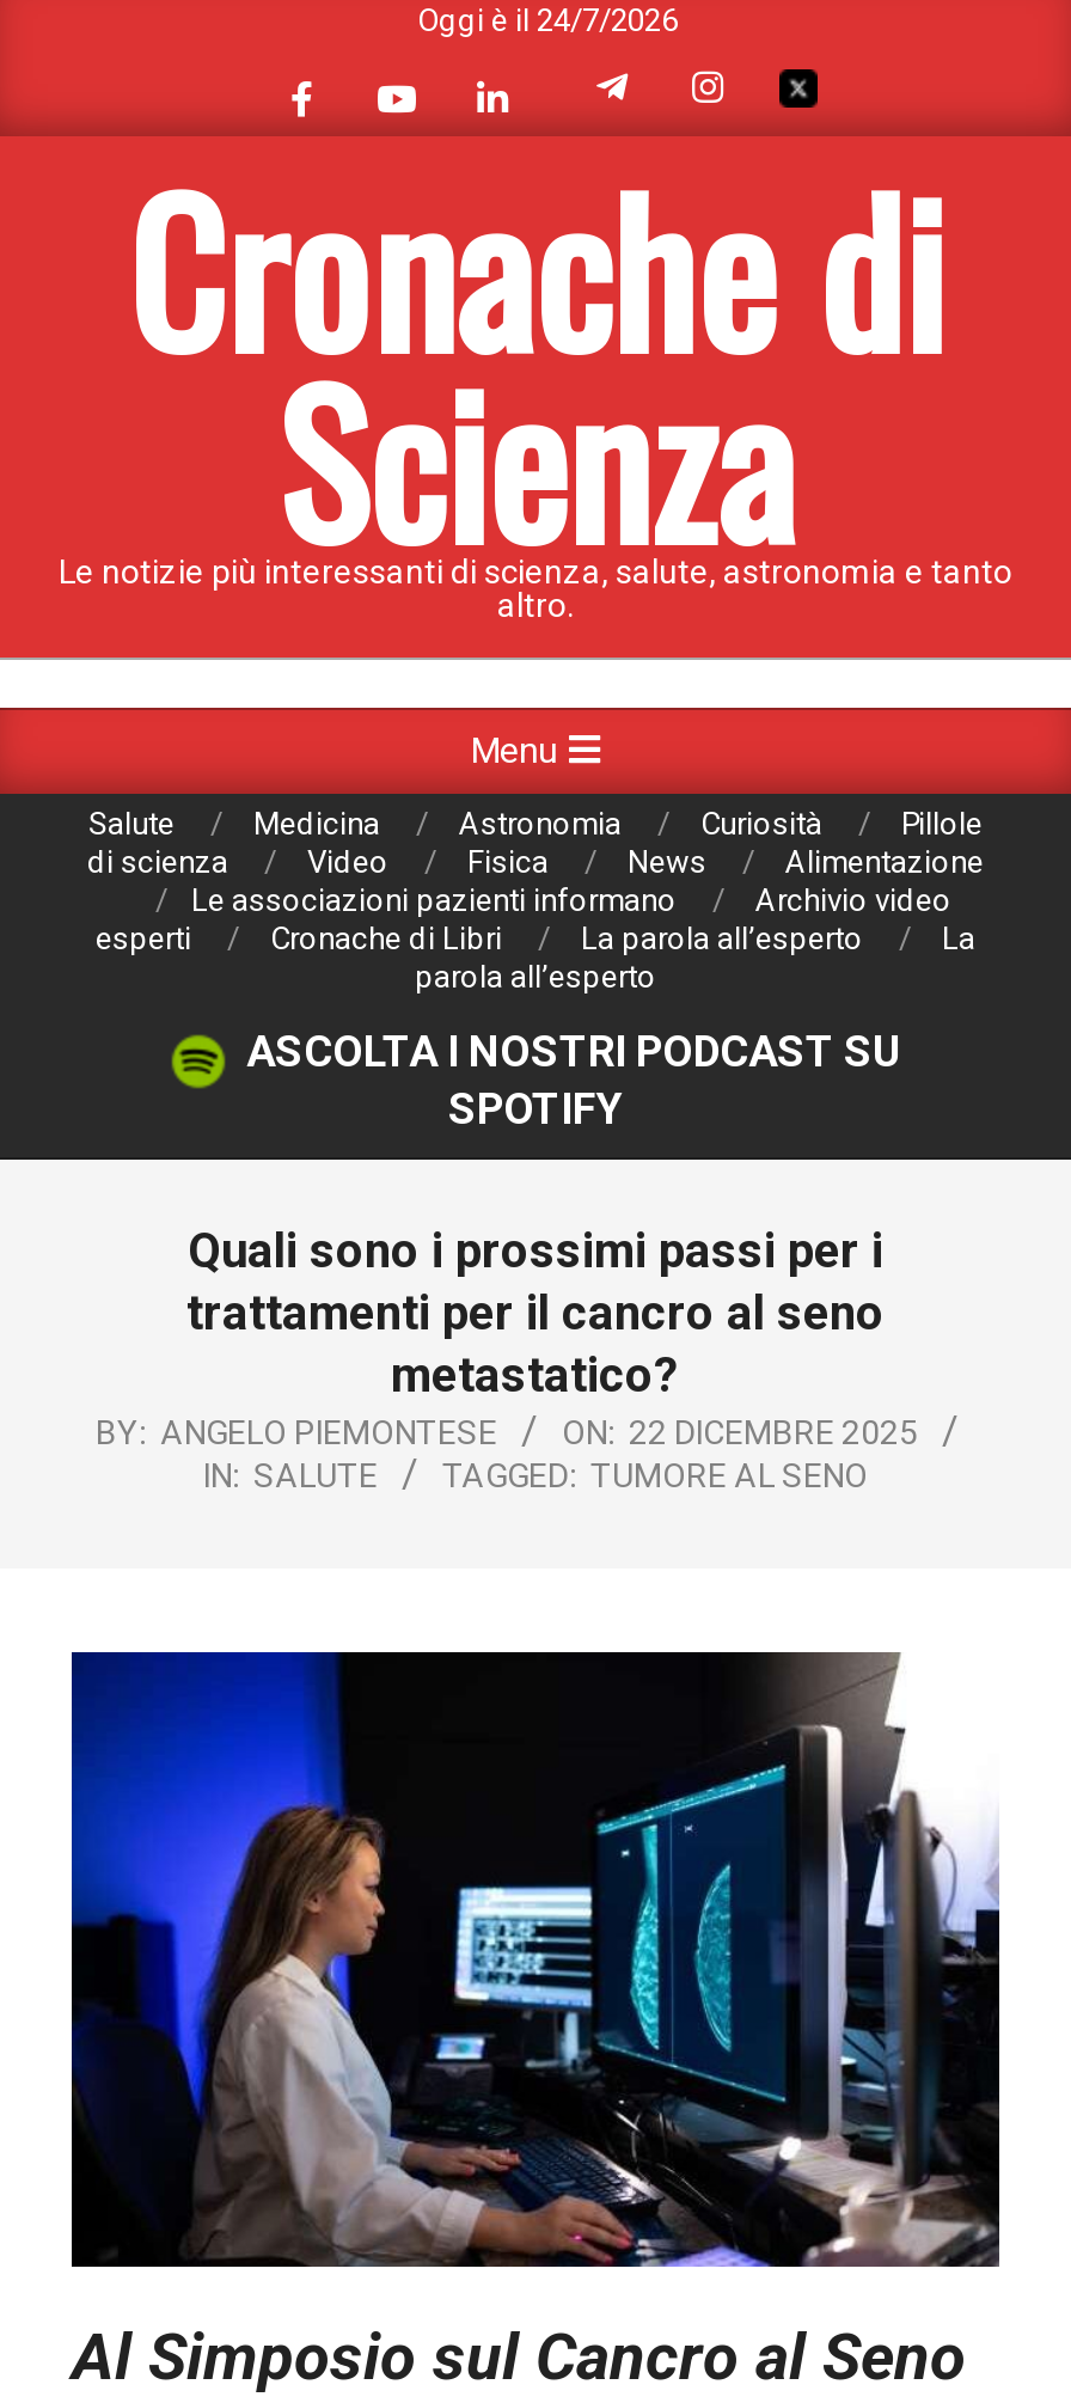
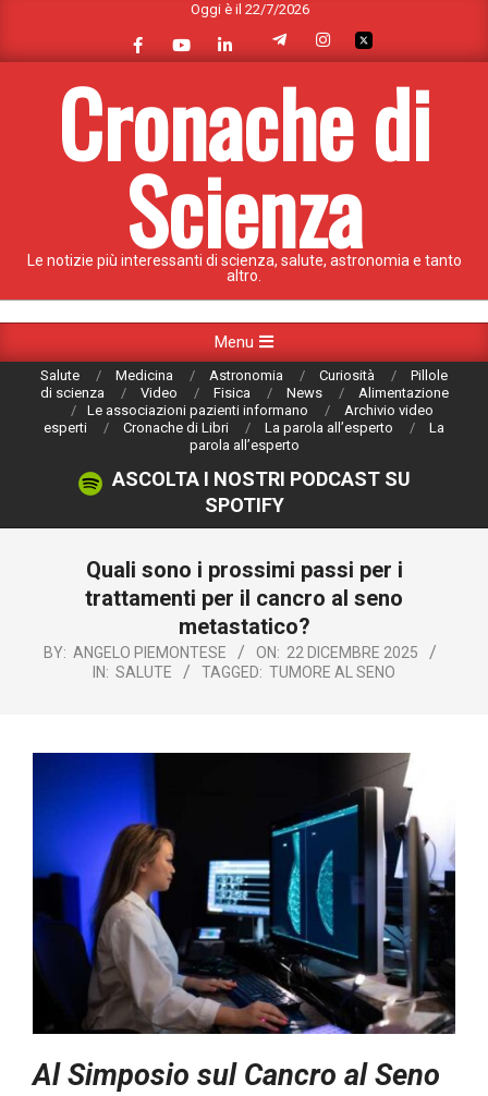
[417,1,678,37] Oggi è il 24/7/2026 -> [190,1,309,17] Oggi è il 22/7/2026

